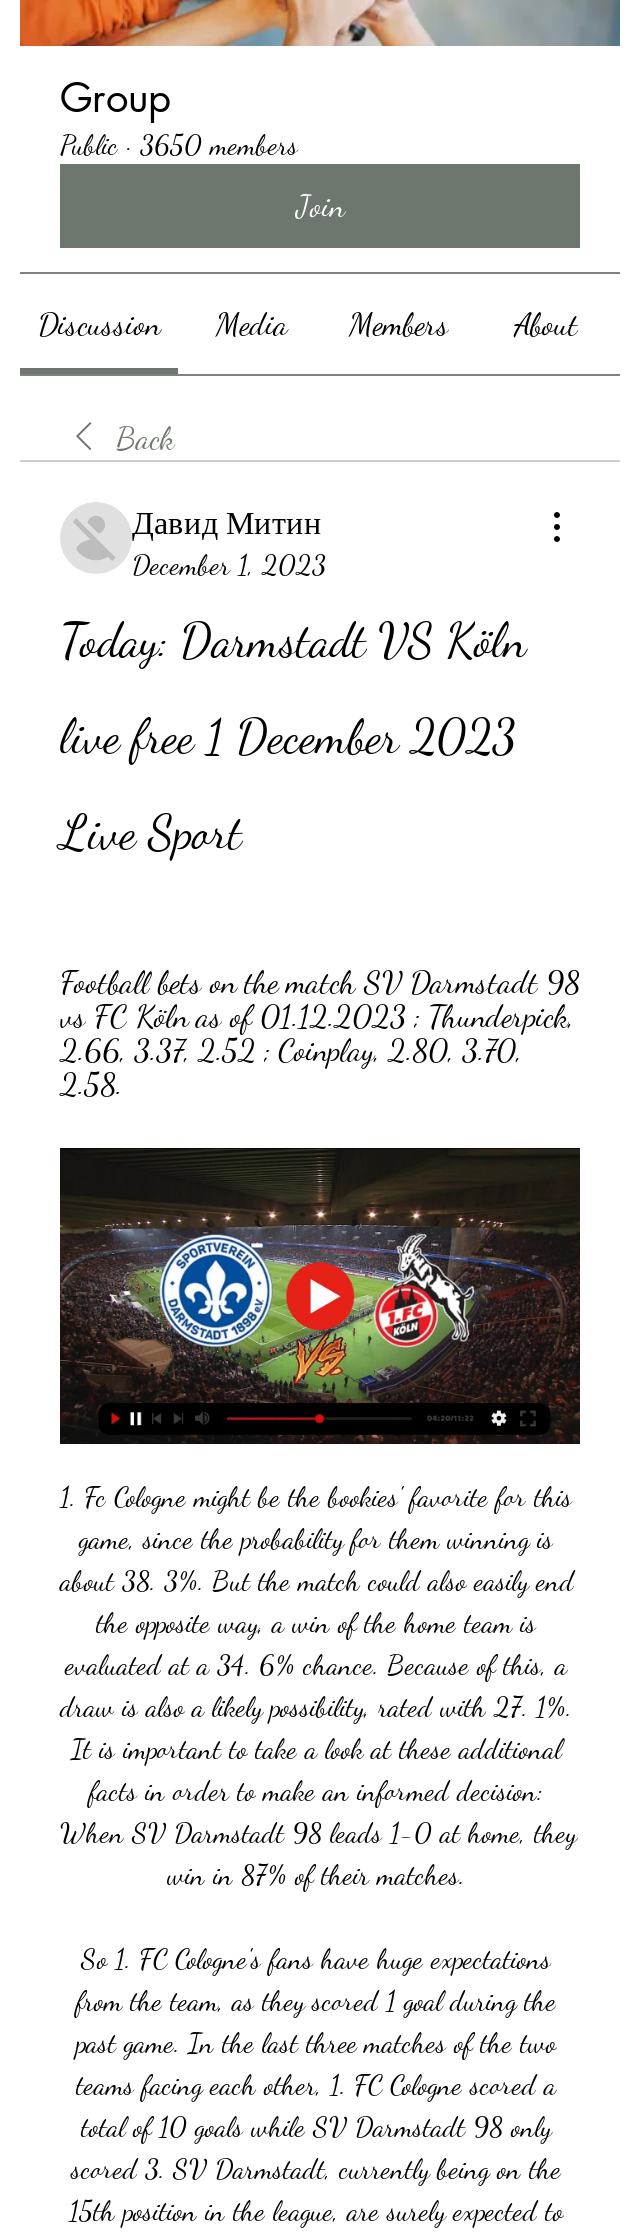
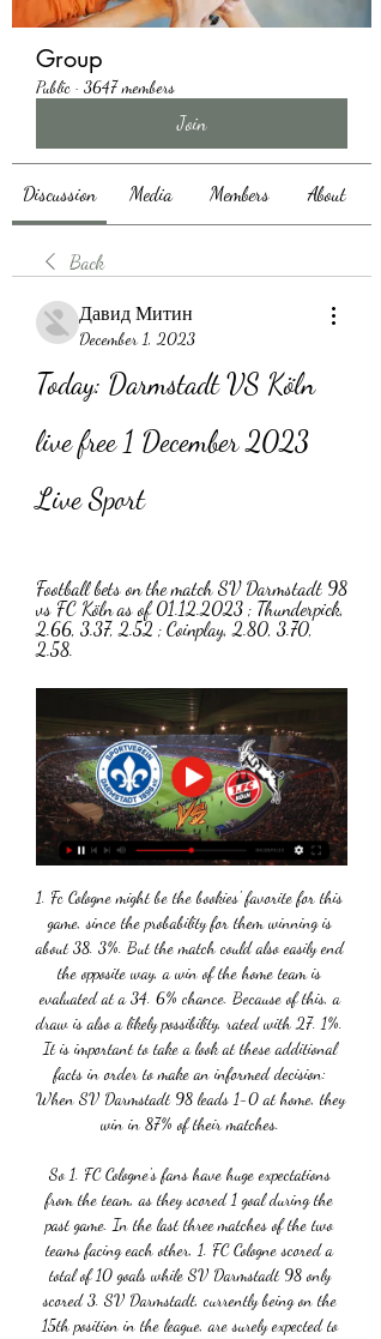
[60,128,298,162] Public · 3650 members -> [36,77,175,97] Public · 3647 members

